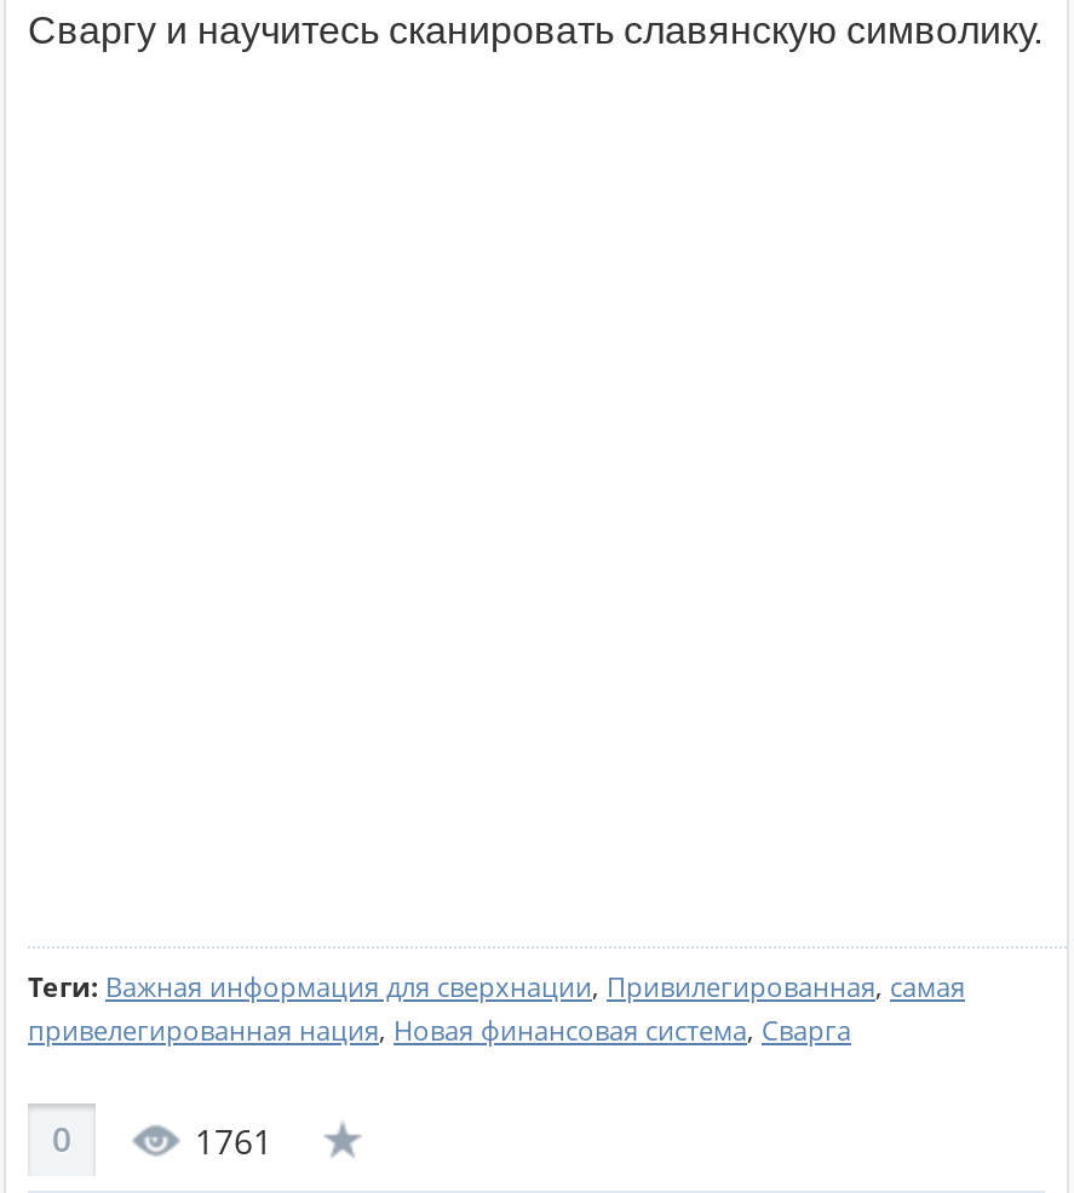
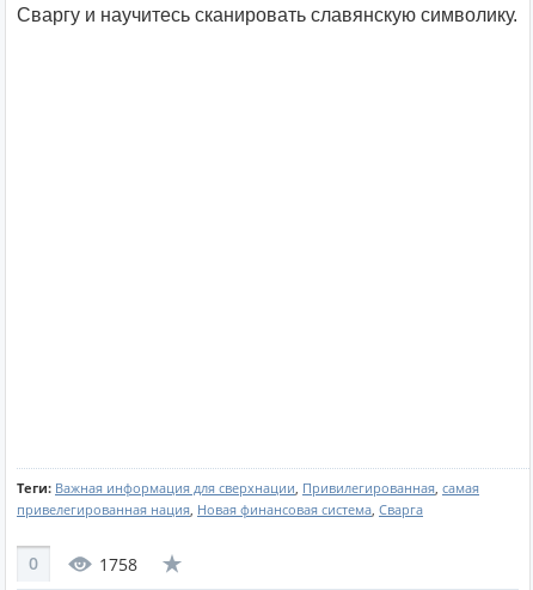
[185,1119,272,1165] 1761 -> [94,553,137,576] 1758

